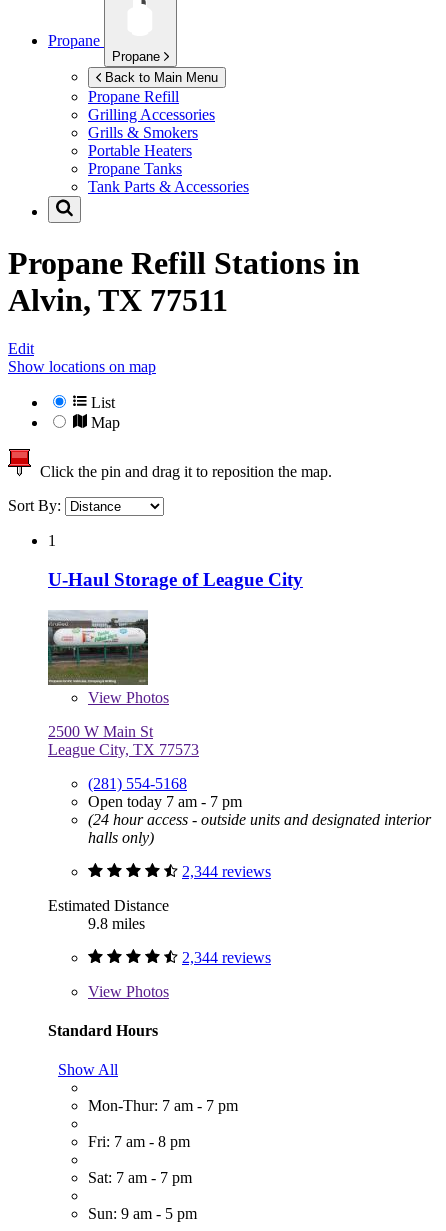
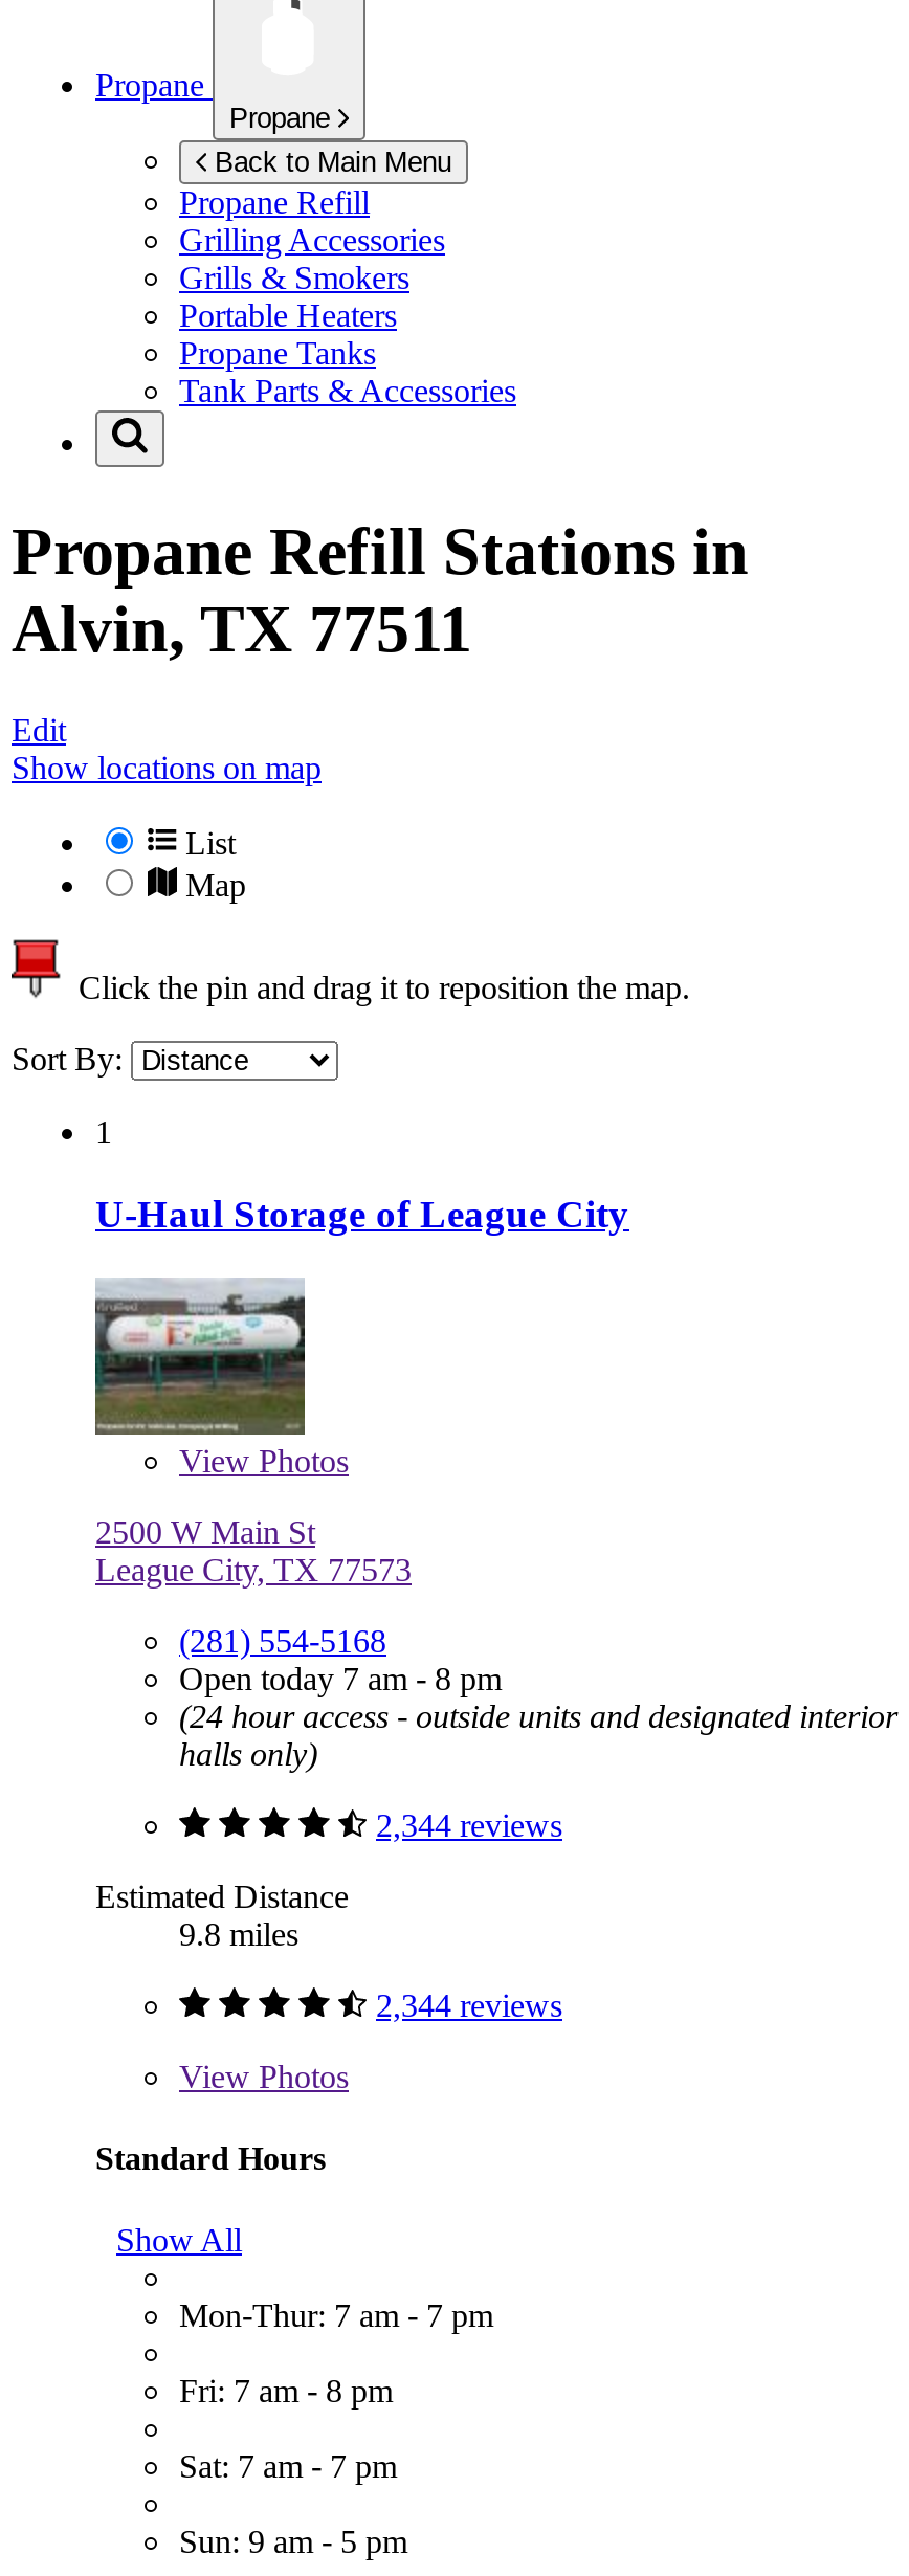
[88,792,242,809] Open today 7 am - 7 pm -> [179,1660,502,1695] Open today 7 am - 8 pm

